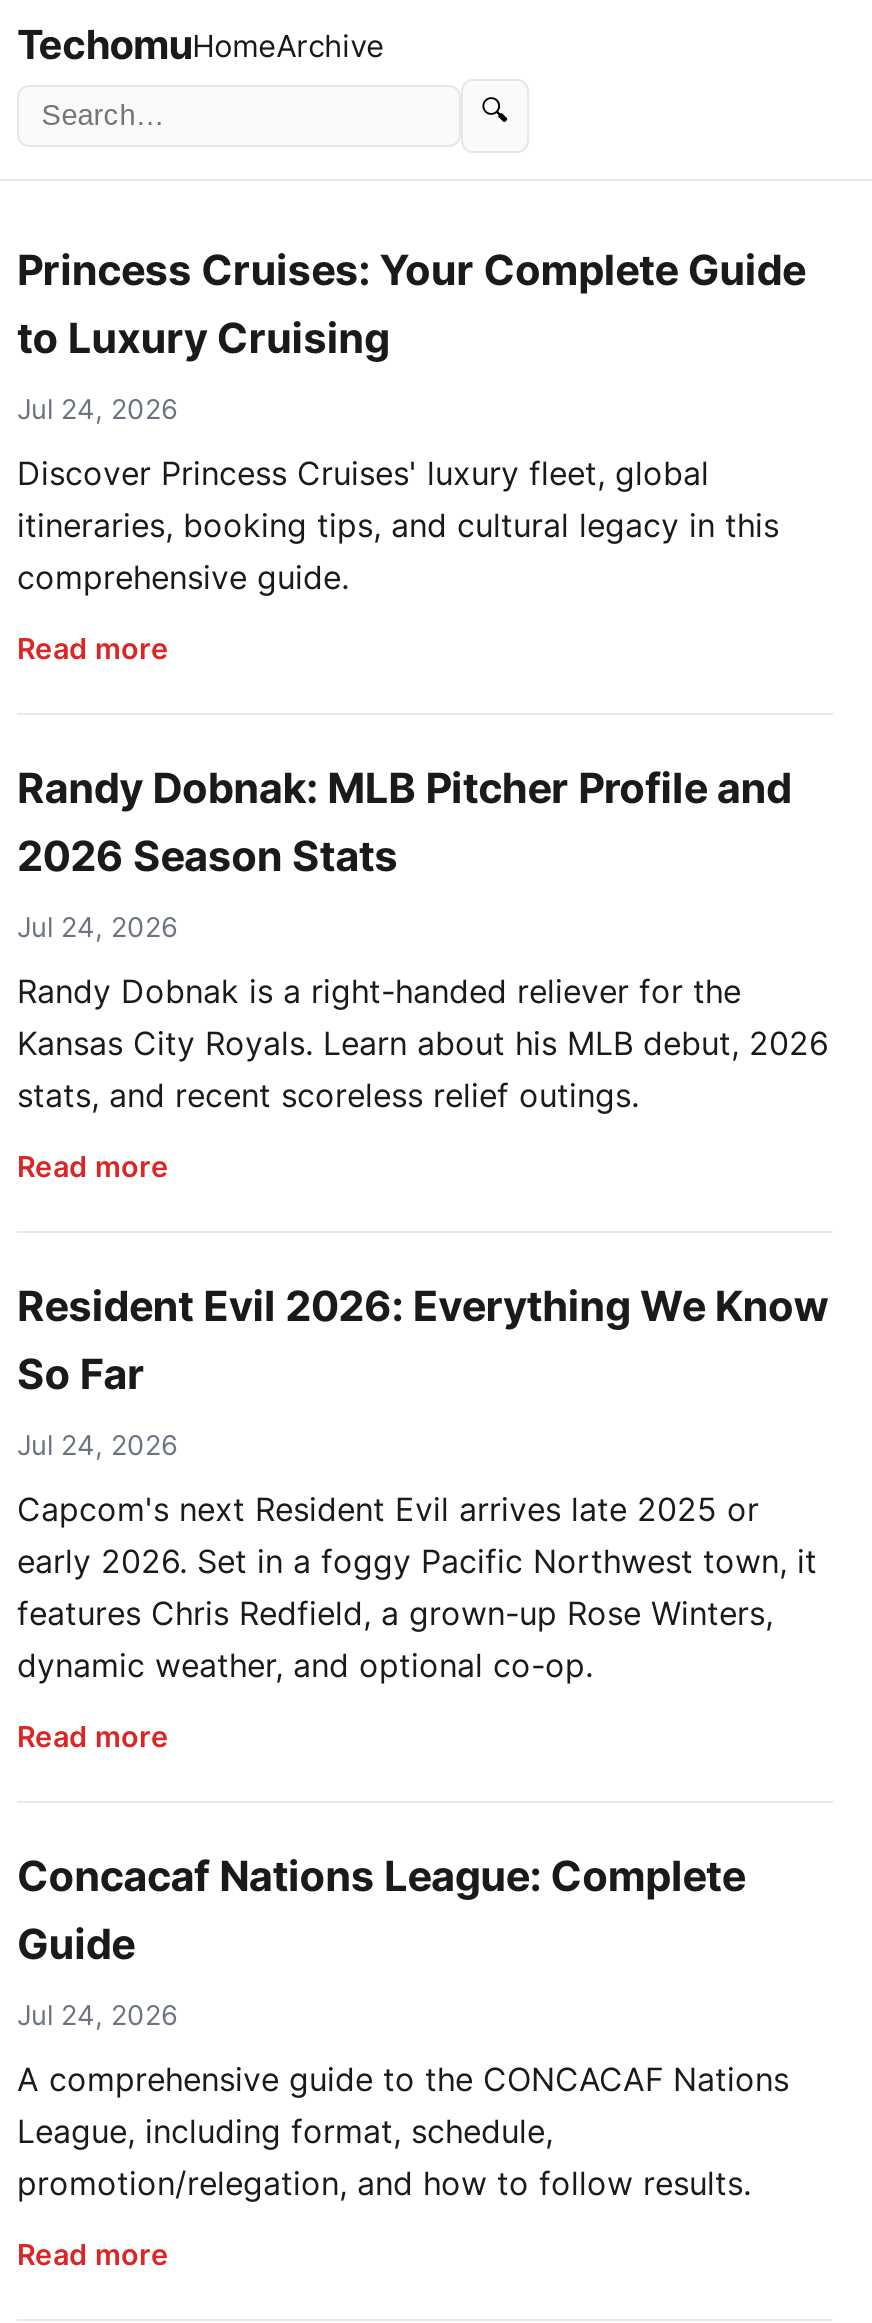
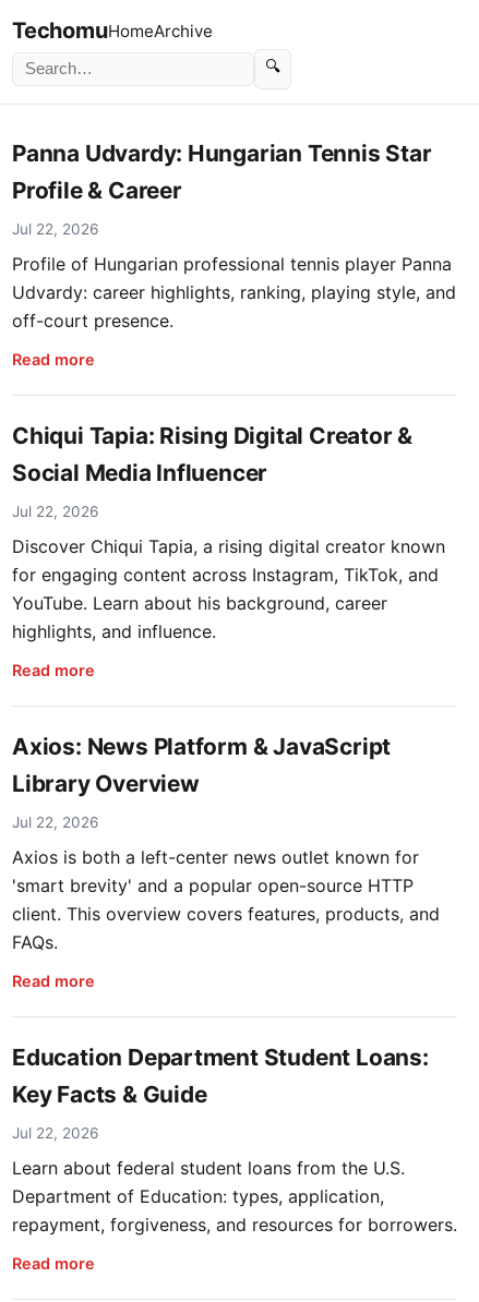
[17,246,806,364] Princess Cruises: Your Complete Guide | to Luxury Cruising -> [12,140,432,204] Panna Udvardy: Hungarian Tennis Star | Profile & Career
[17,393,177,425] Jul 24, 2026 -> [12,220,98,238] Jul 22, 2026
[17,453,779,597] Discover Princess Cruises' luxury fleet, global | itineraries, booking tips, and cultural legacy in this | comprehensive guide. -> [12,253,456,331] Profile of Hungarian professional tennis player Panna | Udvardy: career highlights, ranking, playing style, and | off-court presence.
[17,764,792,882] Randy Dobnak: MLB Pitcher Profile and | 2026 Season Stats -> [12,422,413,487] Chiqui Tapia: Rising Digital Creator & | Social Media Influencer
[17,911,177,943] Jul 24, 2026 -> [12,502,98,520] Jul 22, 2026
[17,971,829,1115] Randy Dobnak is a right-handed reliever for the | Kansas City Royals. Learn about his MLB debut, 2026 | stats, and recent scoreless relief outings. -> [12,535,445,642] Discover Chiqui Tapia, a rising digital creator known | for engaging content across Instagram, TikTok, and | YouTube. Learn about his background, career | highlights, and influence.
[17,1282,829,1400] Resident Evil 2026: Everything We Know | So Far -> [12,733,391,797] Axios: News Platform & JavaScript | Library Overview
[17,1428,177,1460] Jul 24, 2026 -> [12,813,98,831] Jul 22, 2026
[17,1488,817,1684] Capcom's next Resident Evil arrives late 2025 or | early 2026. Set in a foggy Pacific Northwest town, it | features Chris Redfield, a grown-up Rose Winters, | dynamic weather, and optional co-op. -> [12,846,440,953] Axios is both a left-center news outlet known for | 'smart brevity' and a popular open-source HTTP | client. This overview covers features, products, and | FAQs.
[17,1852,745,1970] Concacaf Nations League: Complete | Guide -> [12,1044,428,1108] Education Department Student Loans: | Key Facts & Guide
[17,1998,177,2030] Jul 24, 2026 -> [12,1124,98,1141] Jul 22, 2026
[17,2058,789,2202] A comprehensive guide to the CONCACAF Nations | League, including format, schedule, | promotion/relegation, and how to follow results. -> [12,1157,457,1235] Learn about federal student loans from the U.S. | Department of Education: types, application, | repayment, forgiveness, and resources for borrowers.

